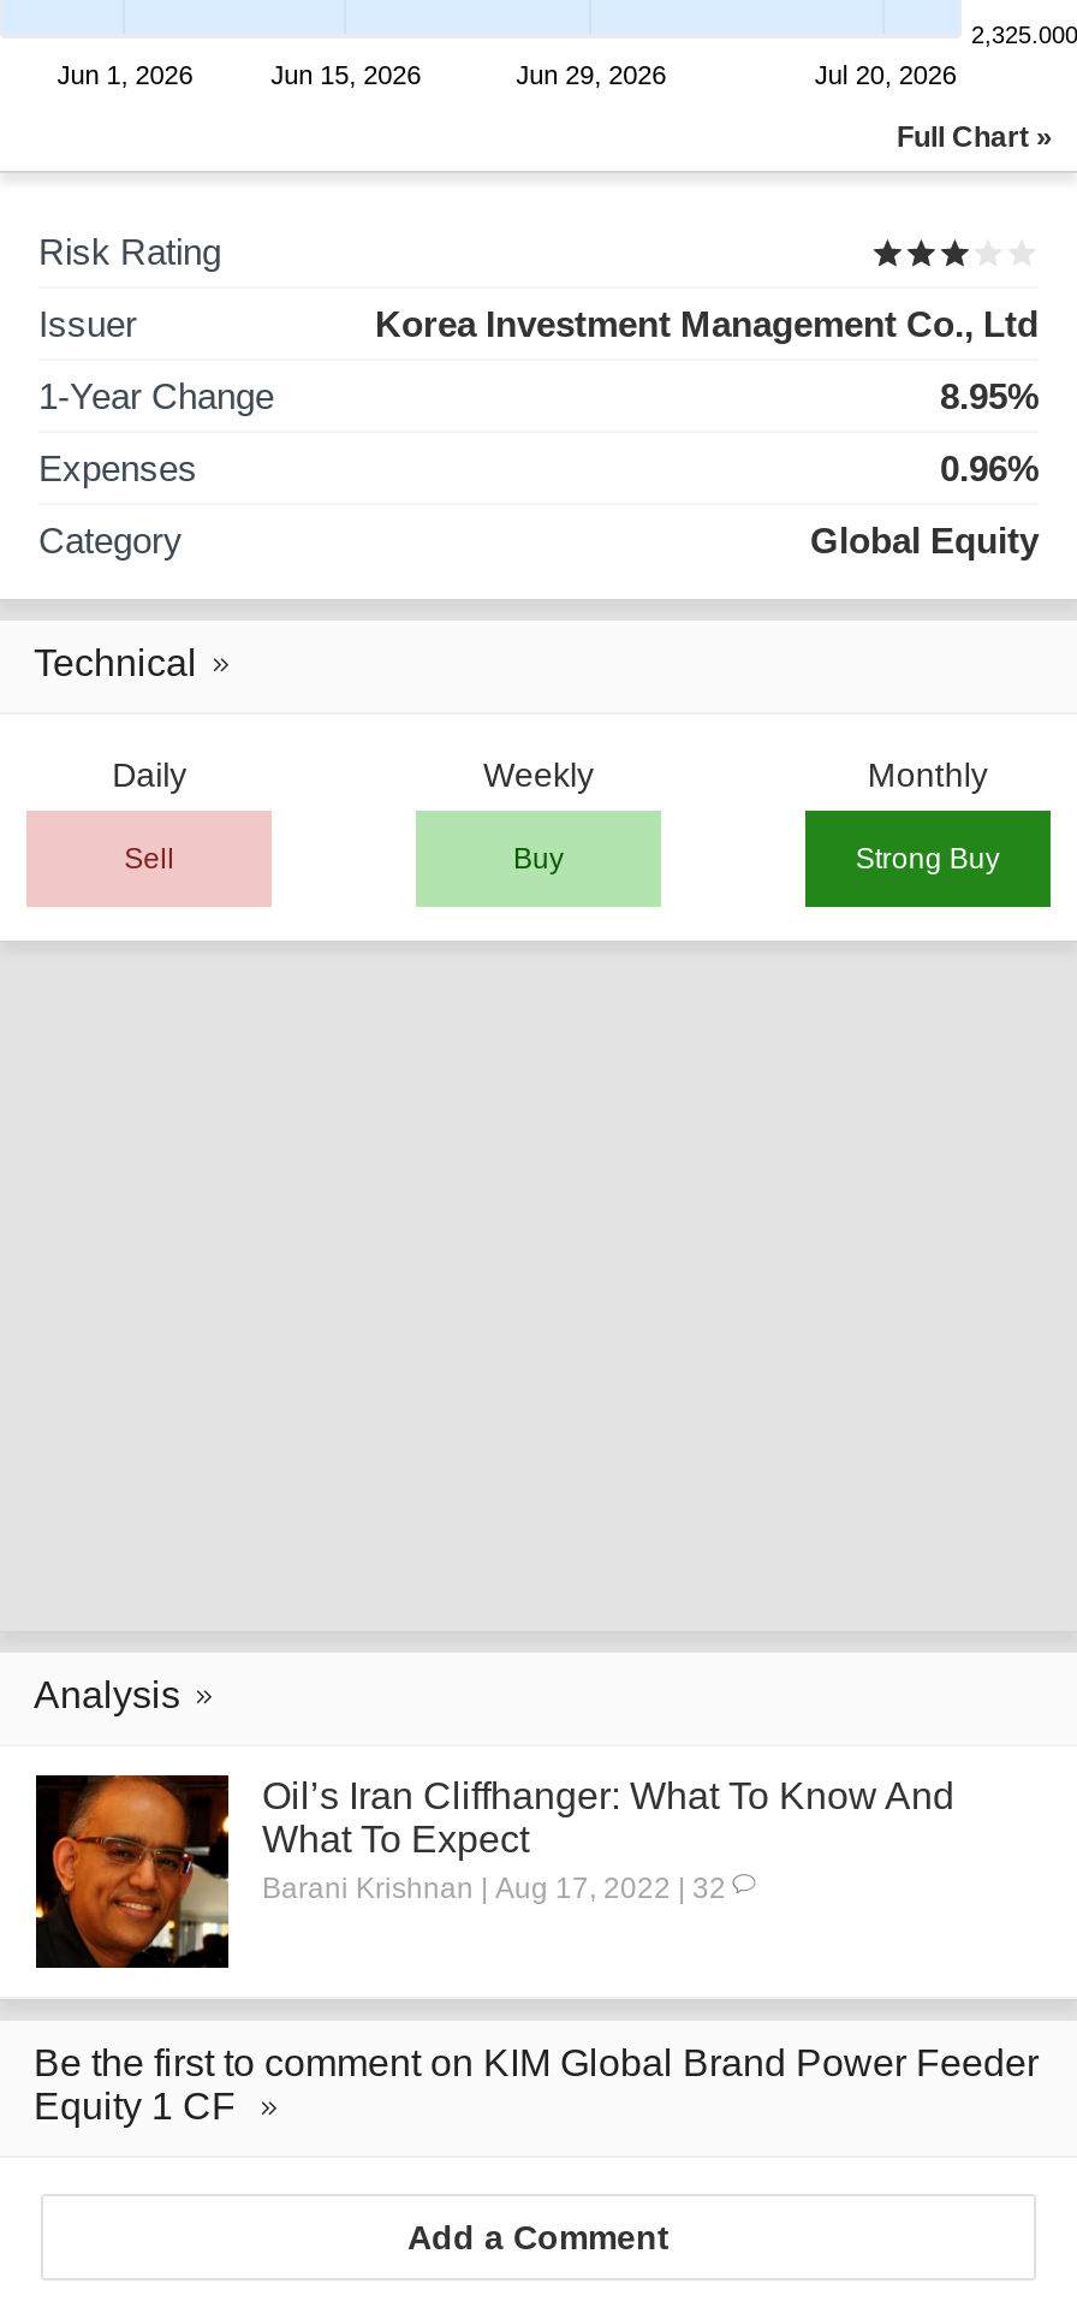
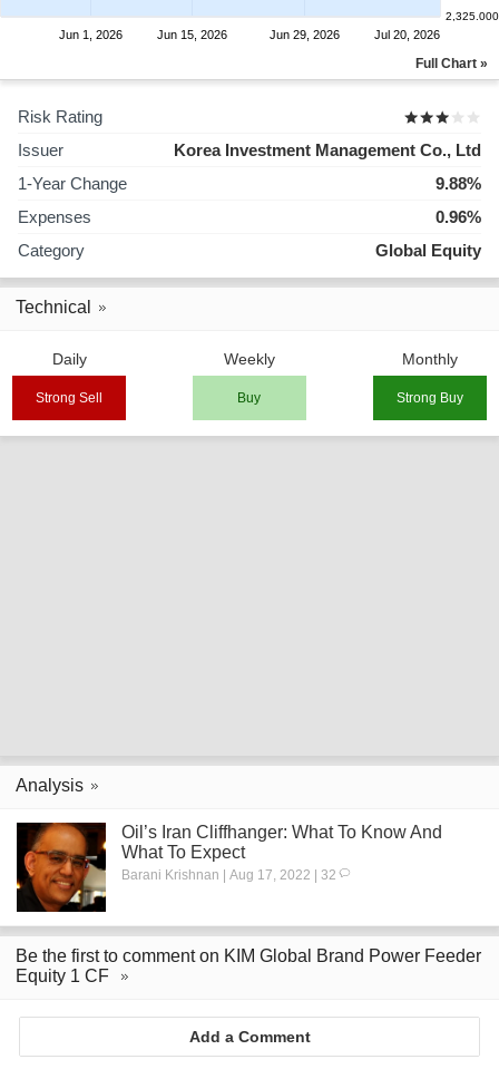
[940,376,1039,416] 8.95% -> [436,174,481,193] 9.88%
[124,842,175,876] Sell -> [36,390,103,406] Strong Sell

